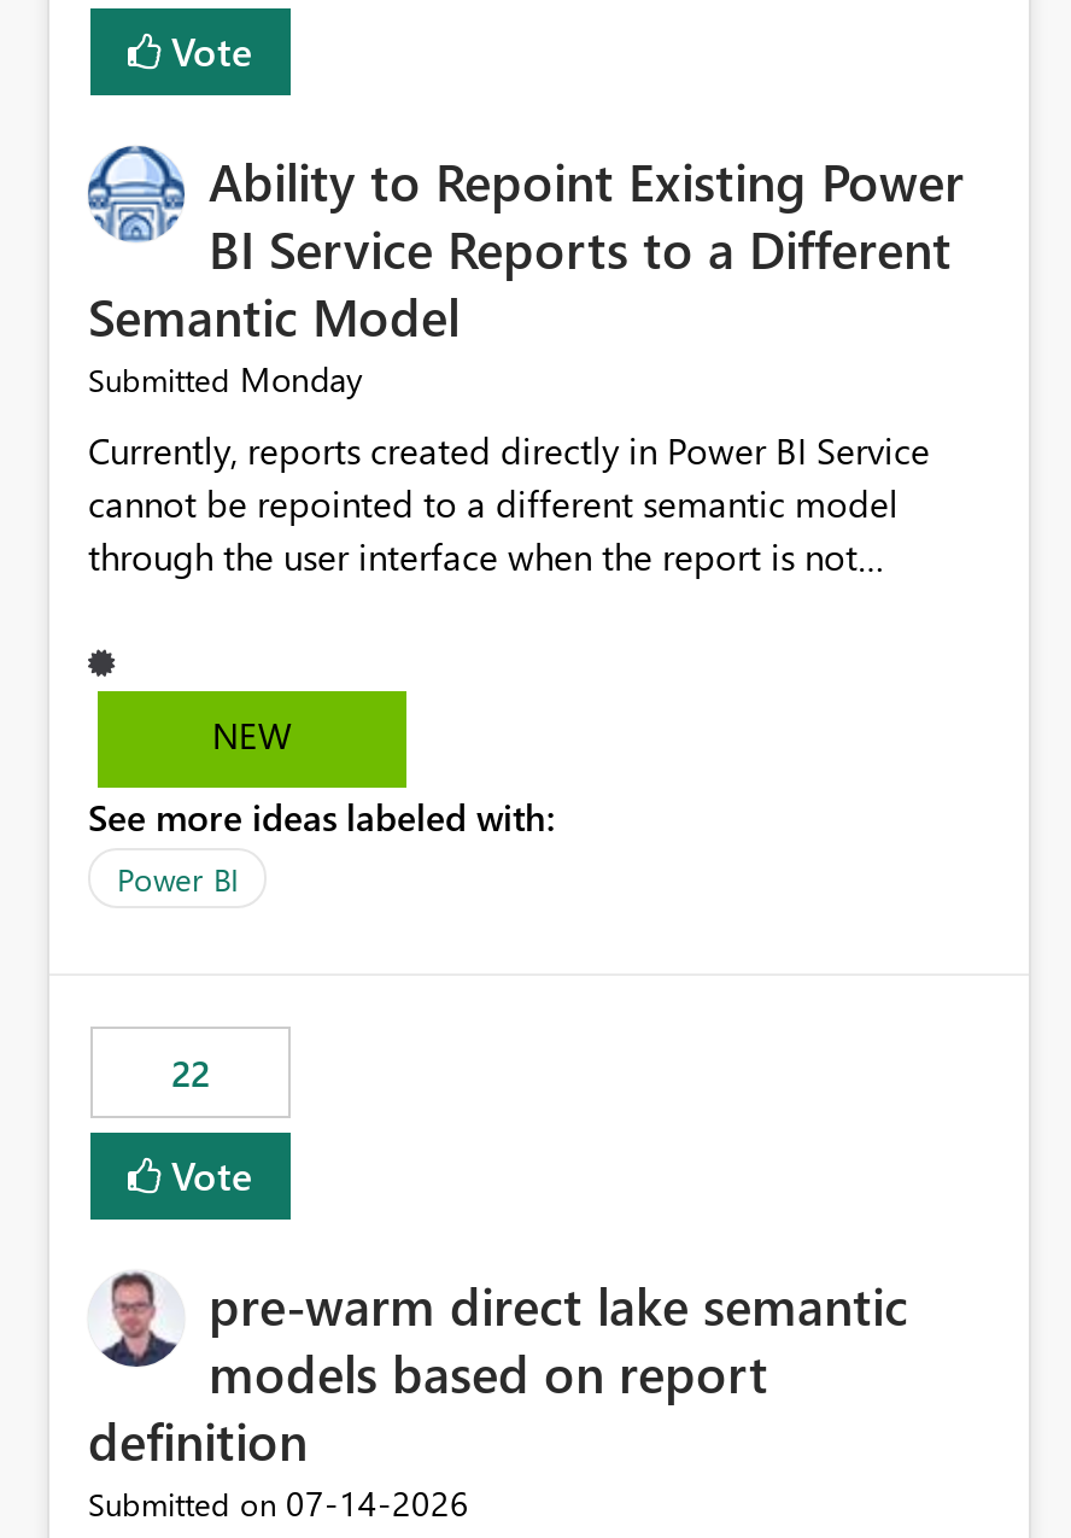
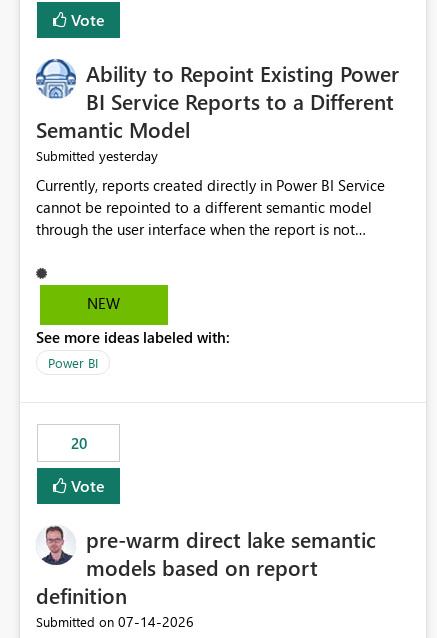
[88,357,363,403] Submitted Monday -> [36,146,158,165] Submitted yesterday
[171,1049,210,1097] 22 -> [70,433,86,453] 20

